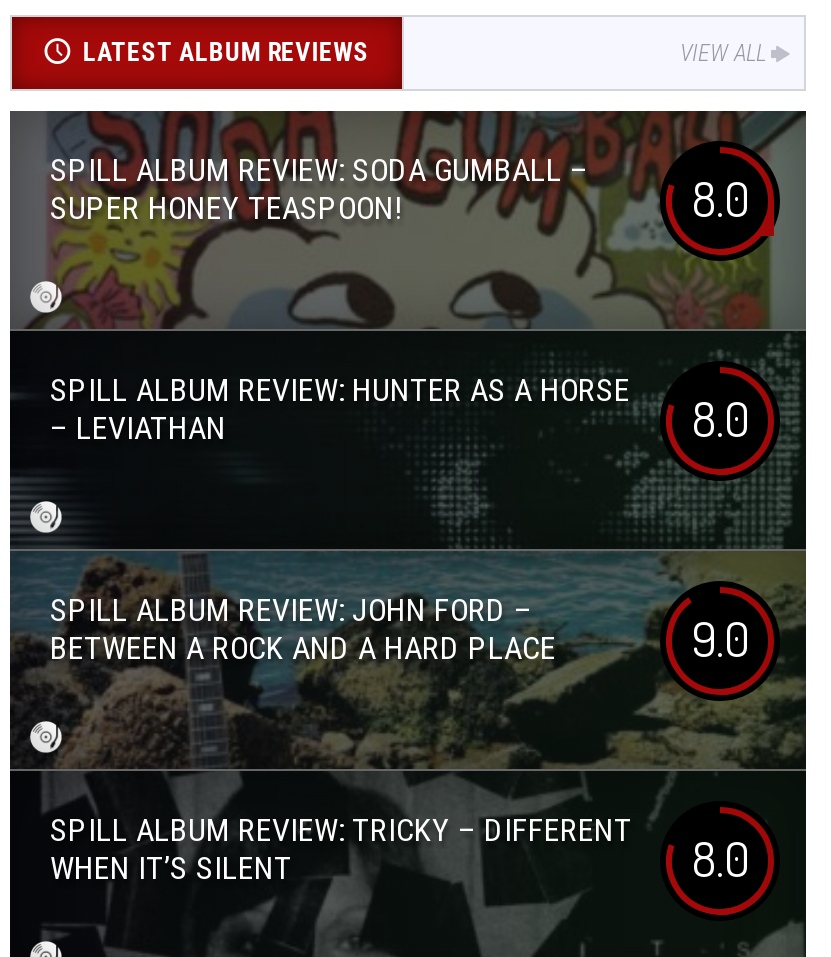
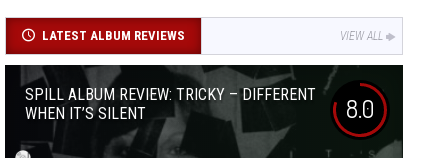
[10,111,806,771] [image] | SPILL ALBUM REVIEW: SODA GUMBALL – | SUPER HONEY TEASPOON! | 8.0 | SPILL ALBUM REVIEW: HUNTER AS A HORSE | – LEVIATHAN | 8.0 | SPILL ALBUM REVIEW: JOHN FORD – | BETWEEN A ROCK AND A HARD PLACE | 9.0 -> none

